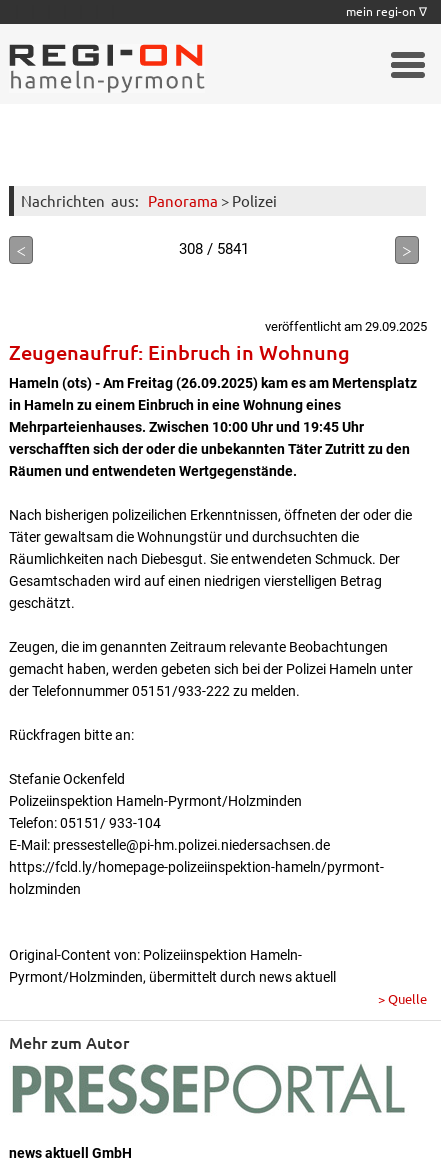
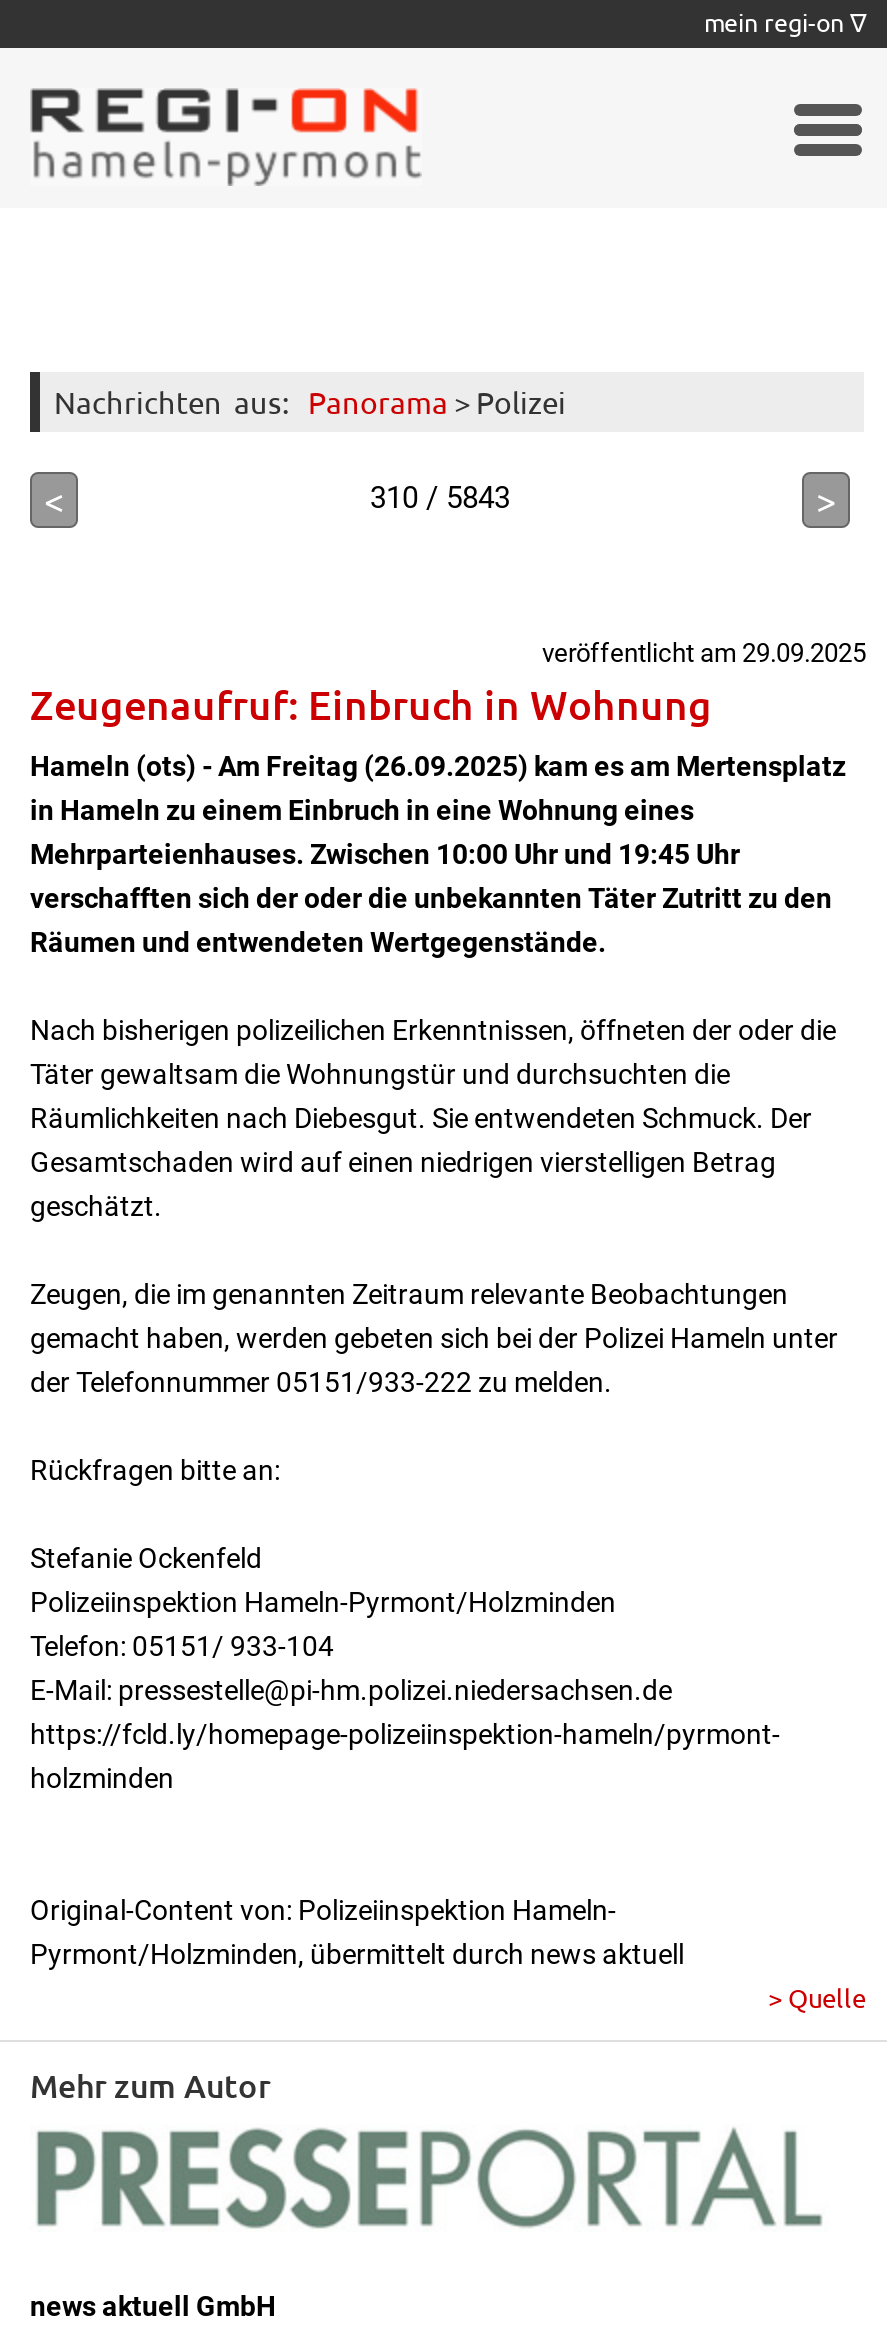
[179,240,249,258] 308 / 5841 -> [370,480,510,516] 310 / 5843

